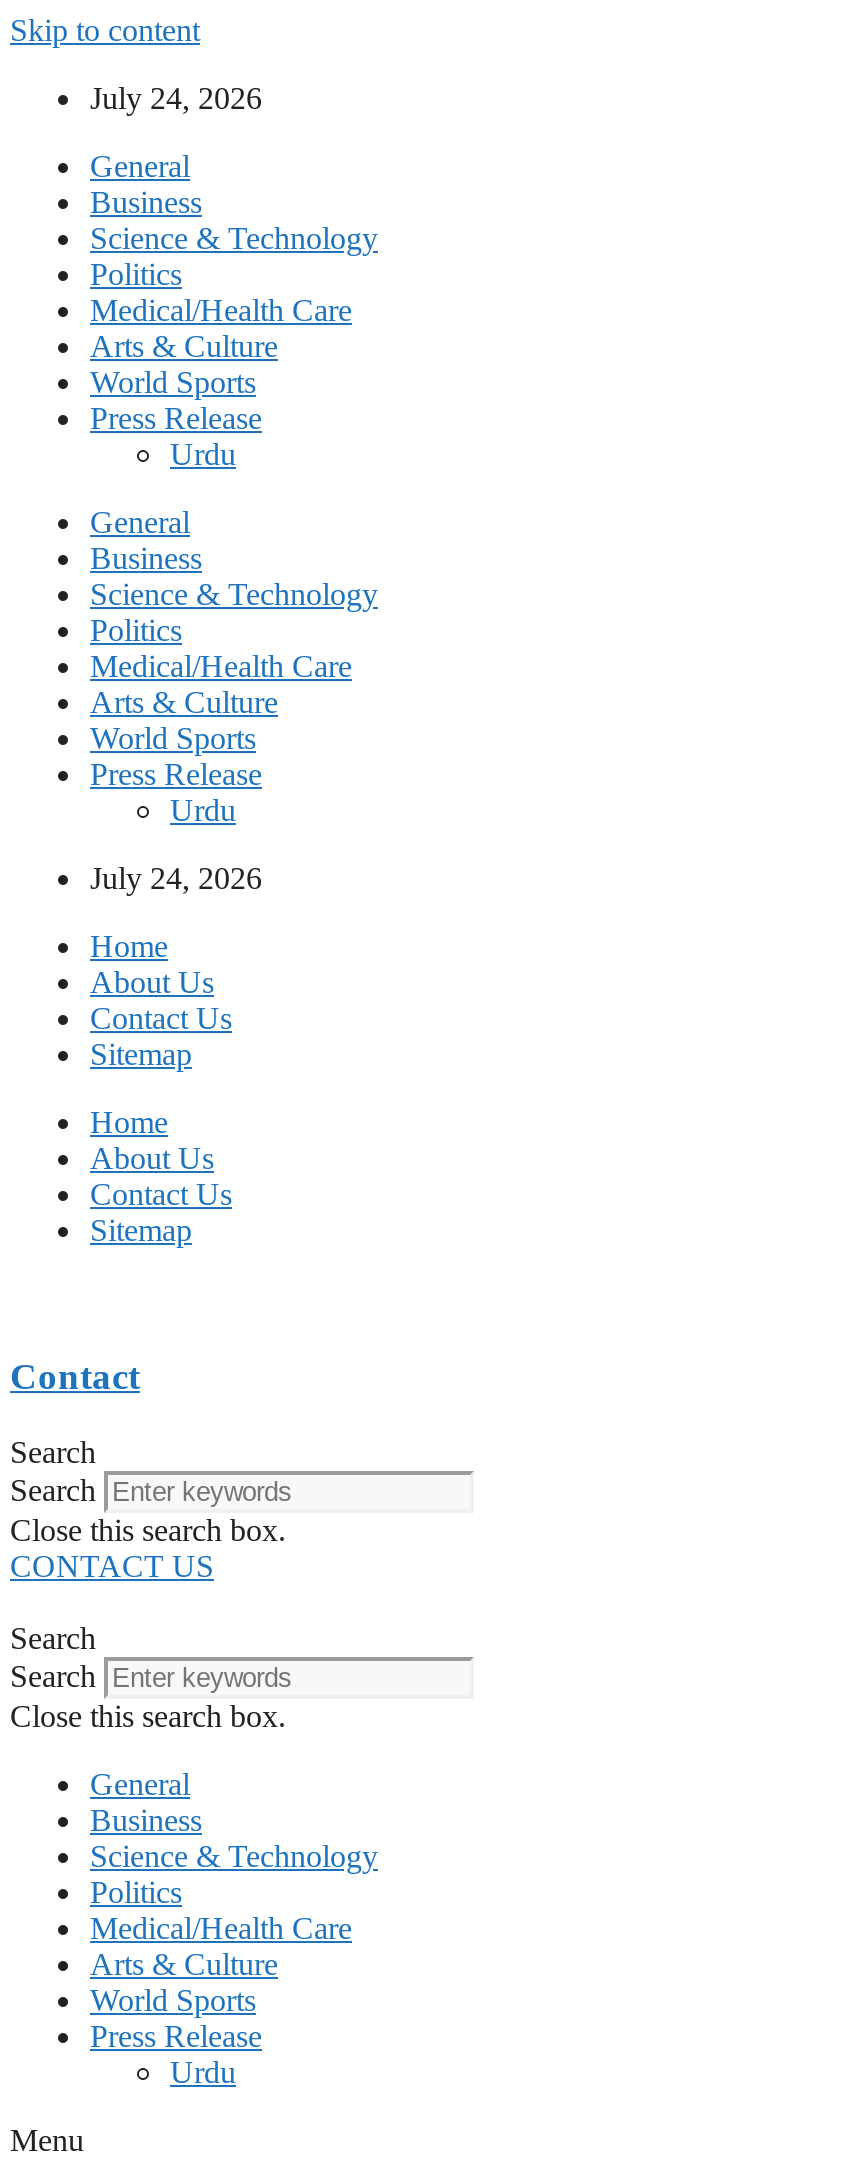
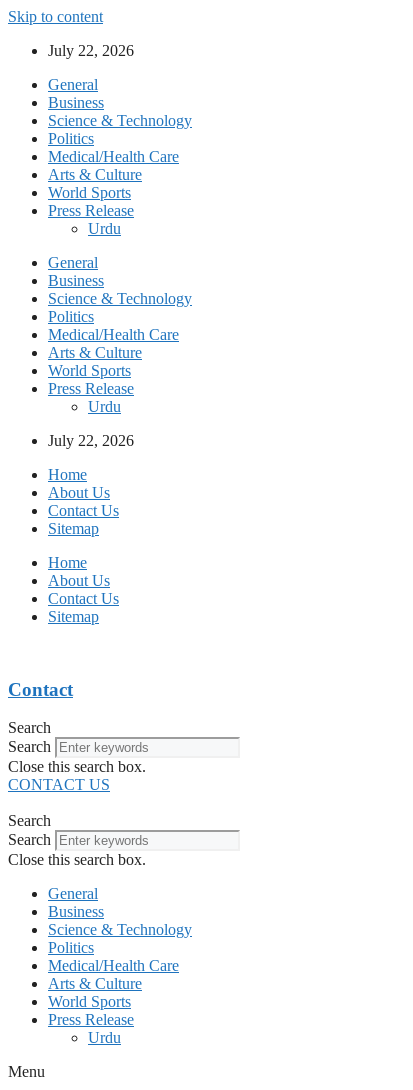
[90,81,262,115] July 24, 2026 -> [48,42,134,59] July 22, 2026
[90,861,262,895] July 24, 2026 -> [48,432,134,449] July 22, 2026

